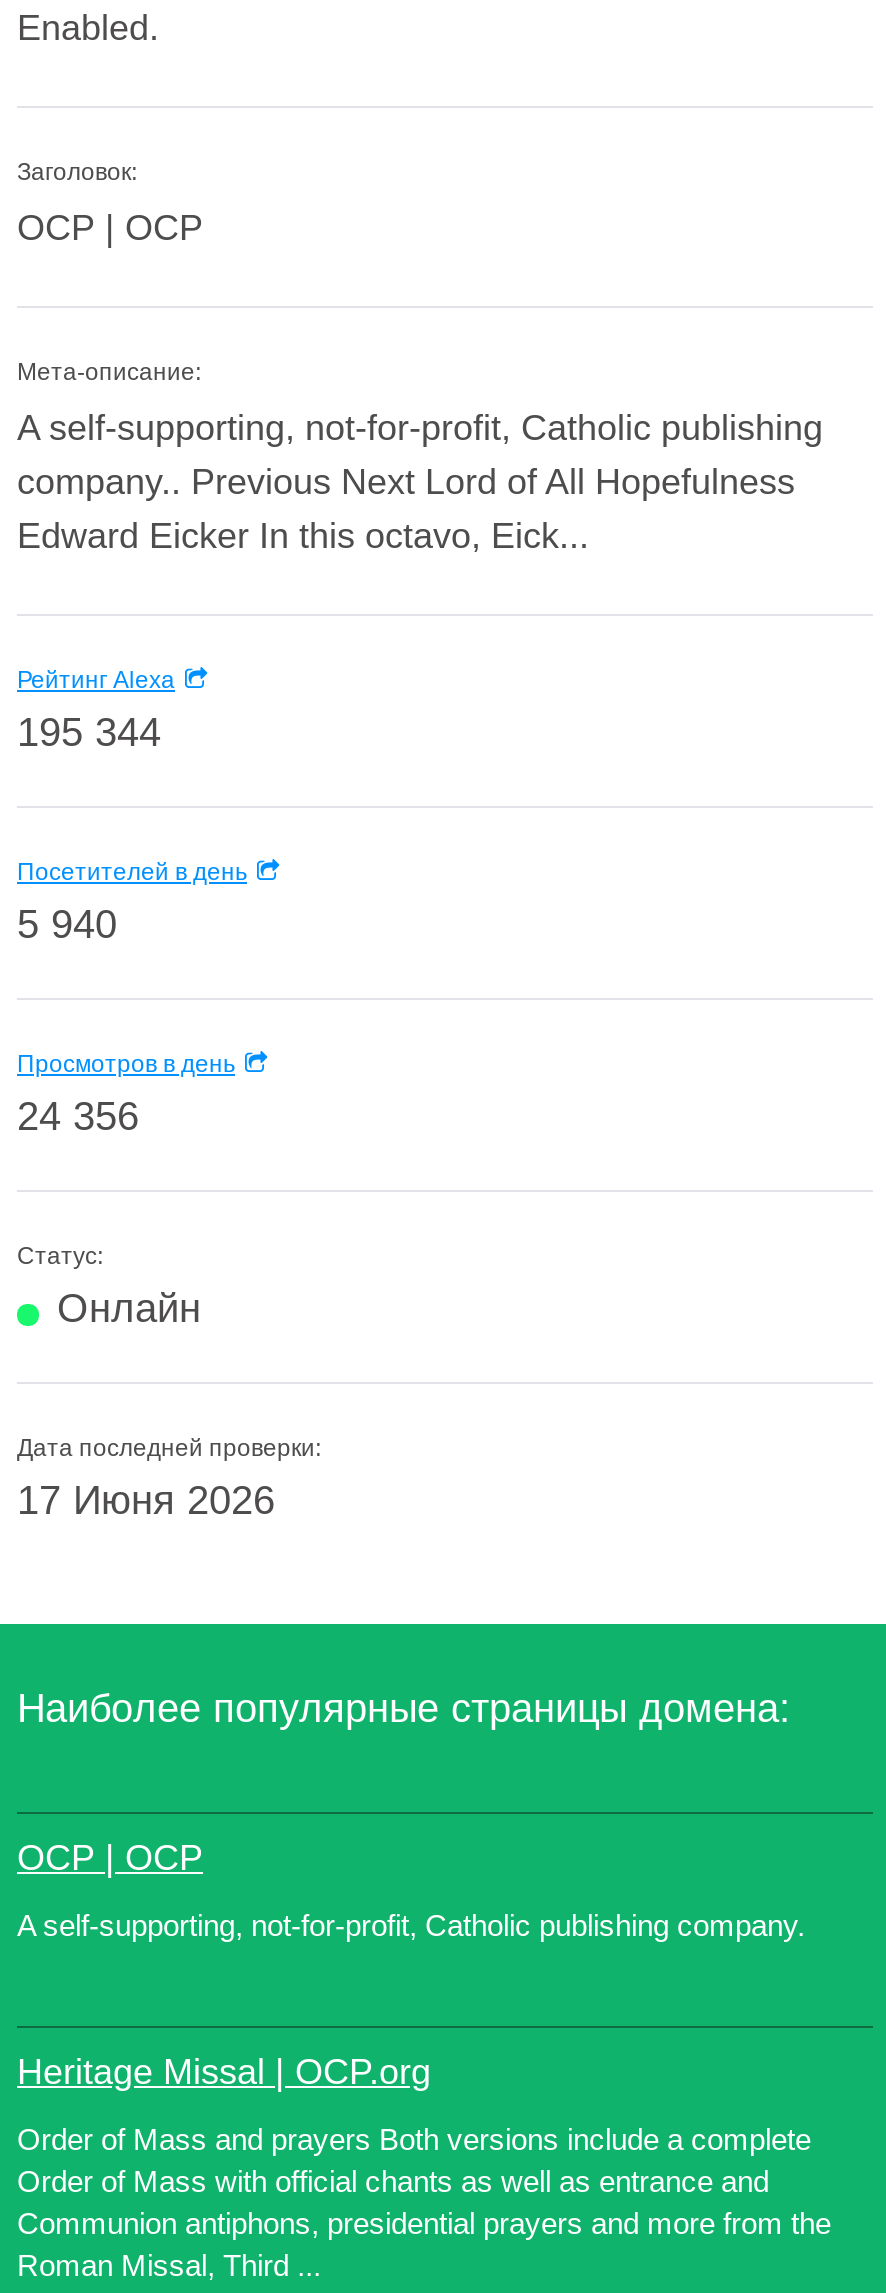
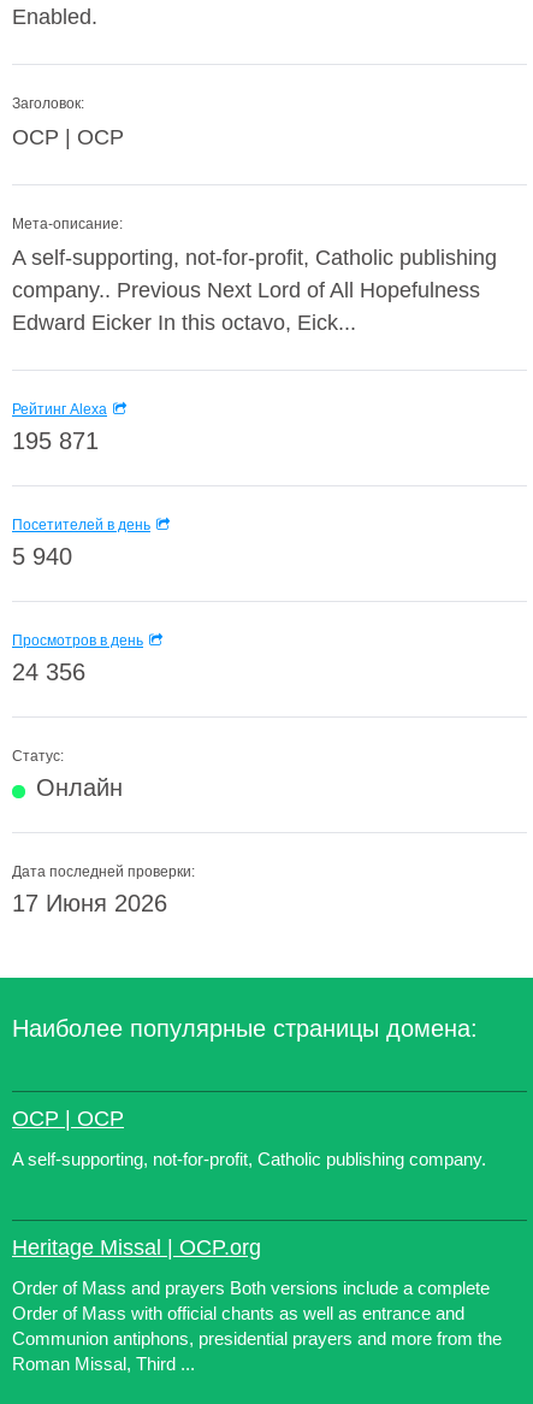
[17,710,161,754] 195 344 -> [12,427,99,454] 195 871

